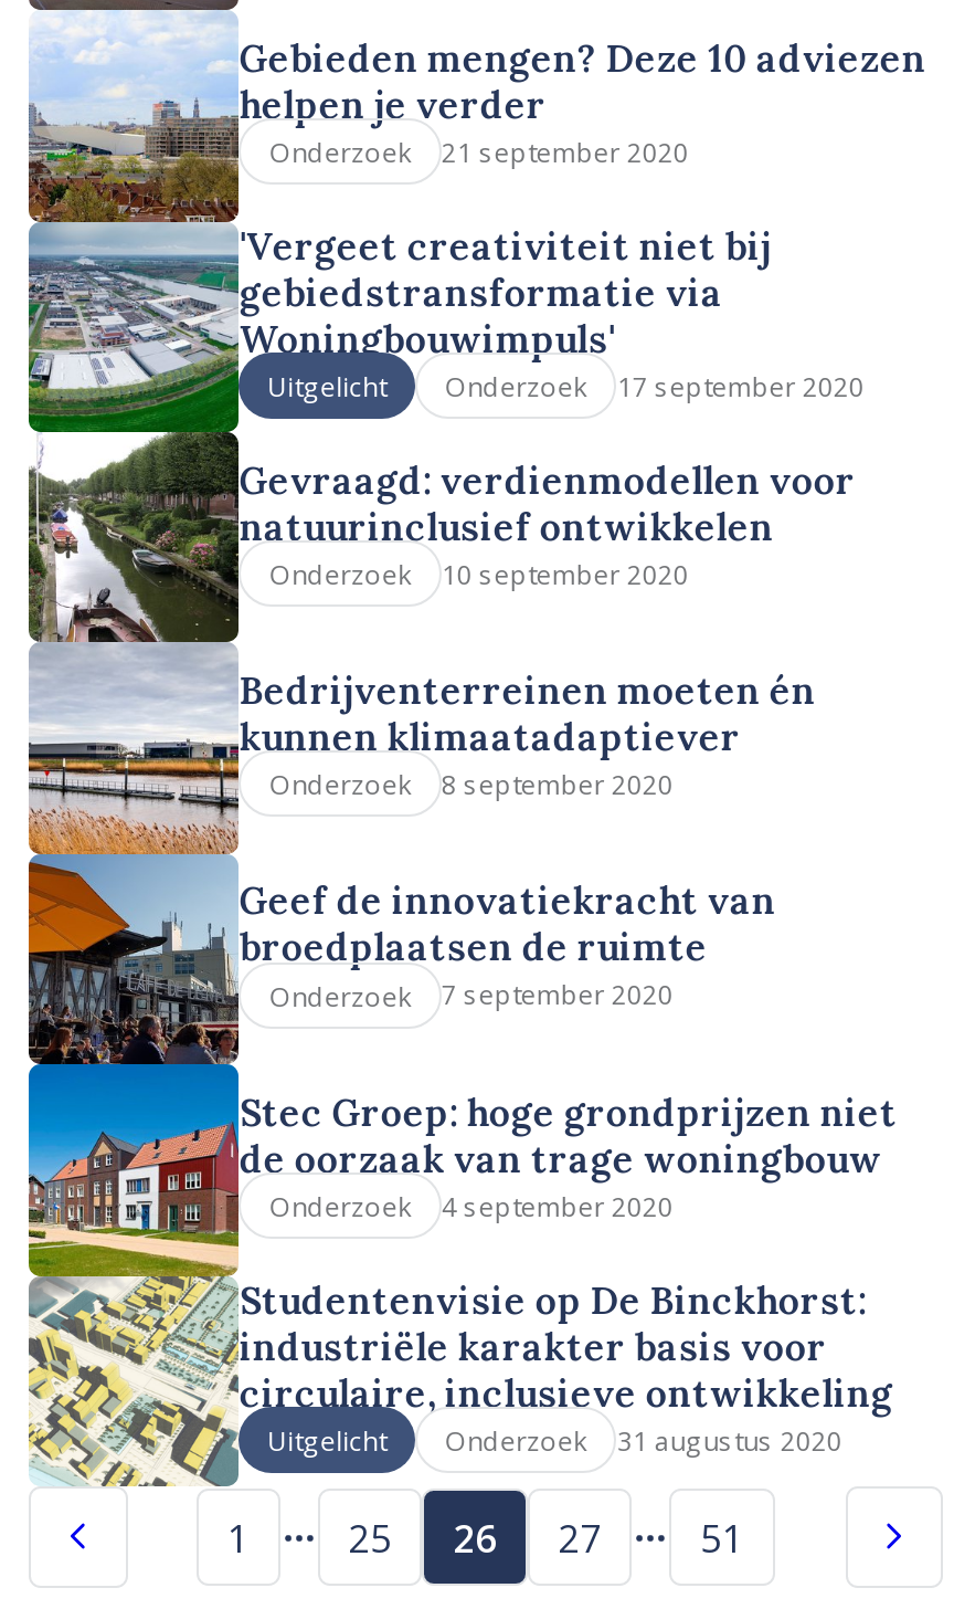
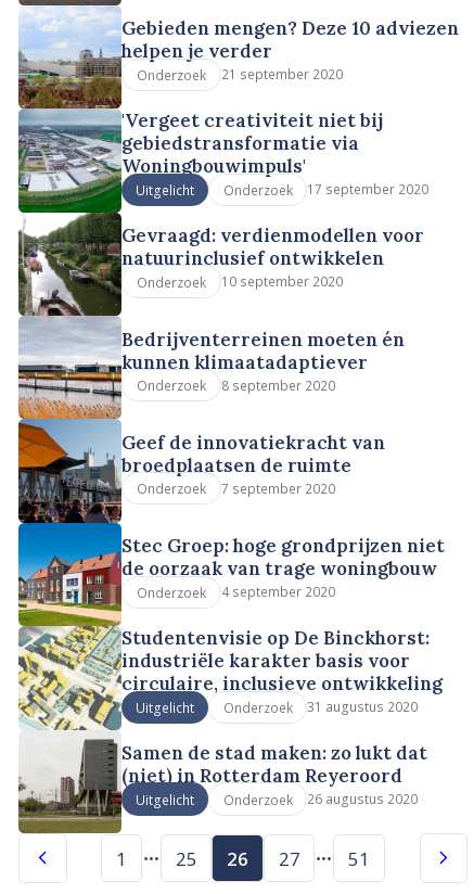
none -> [17,738,428,834] [image] | Samen de stad maken: zo lukt dat | (niet) in Rotterdam Reyeroord | Uitgelicht | Onderzoek | 26 augustus 2020

